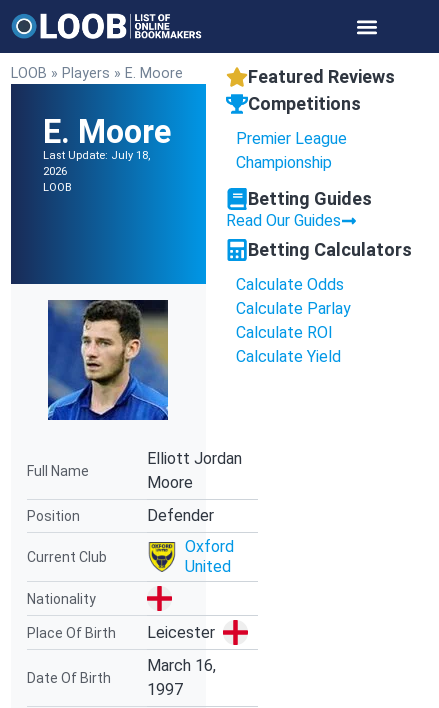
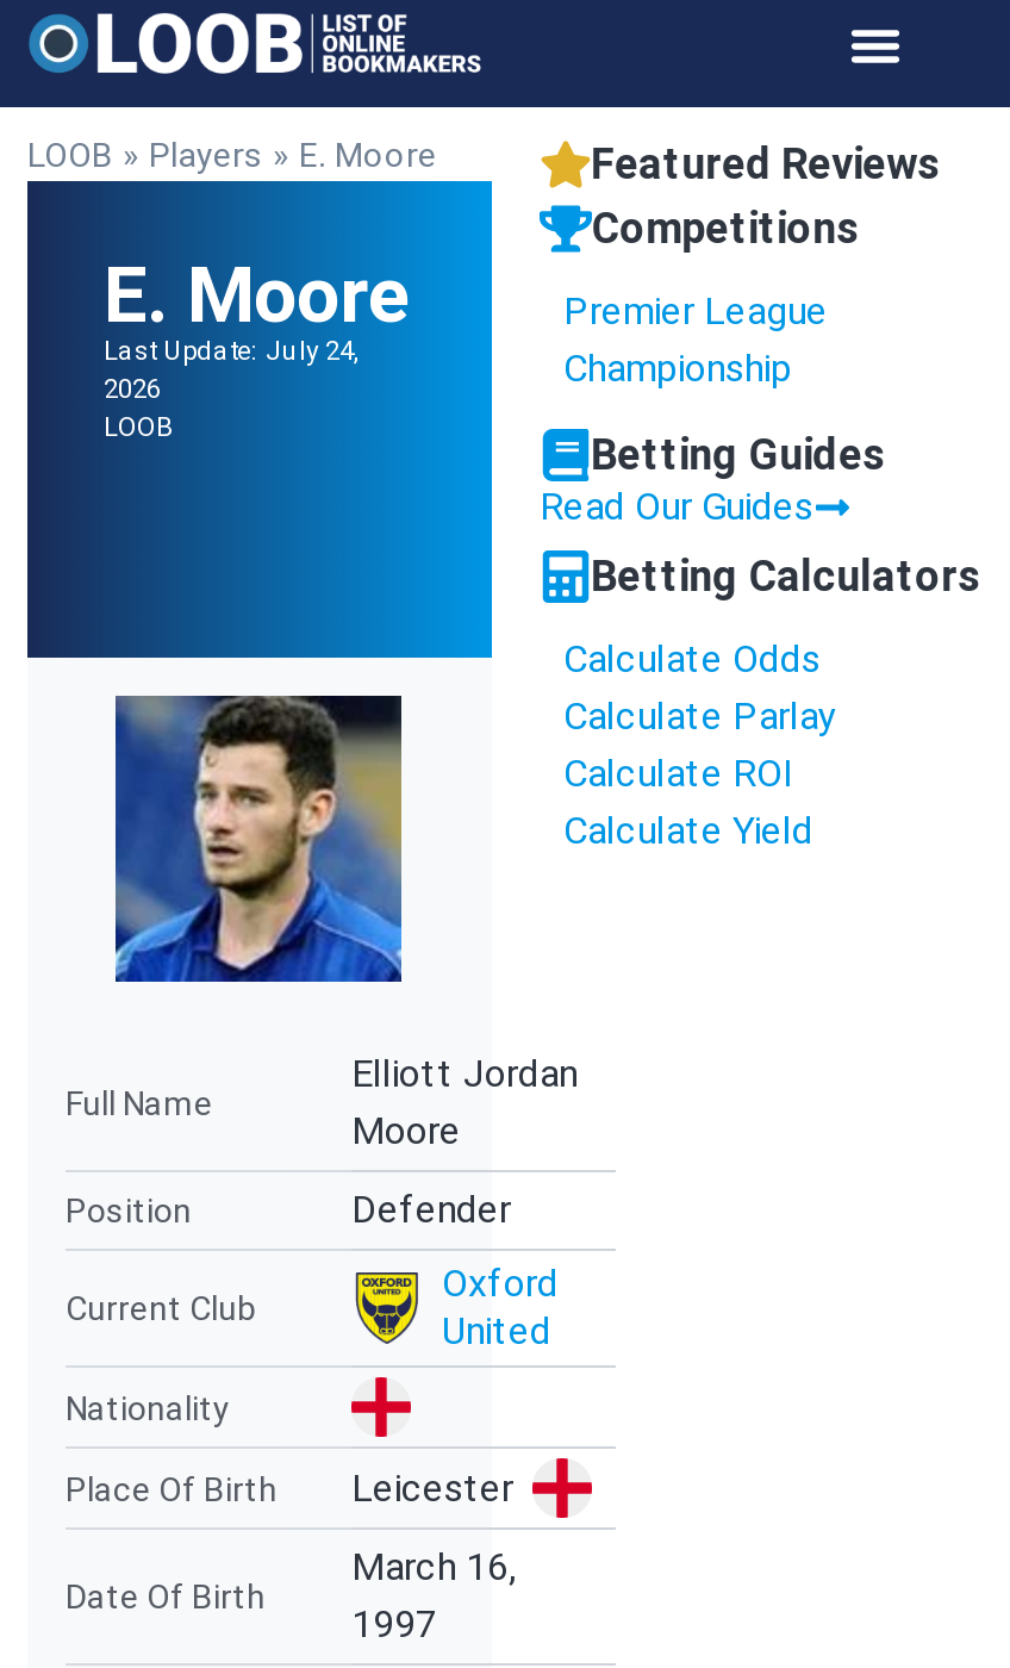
[43,149,150,162] Last Update: July 18, -> [104,336,359,367] Last Update: July 24,

